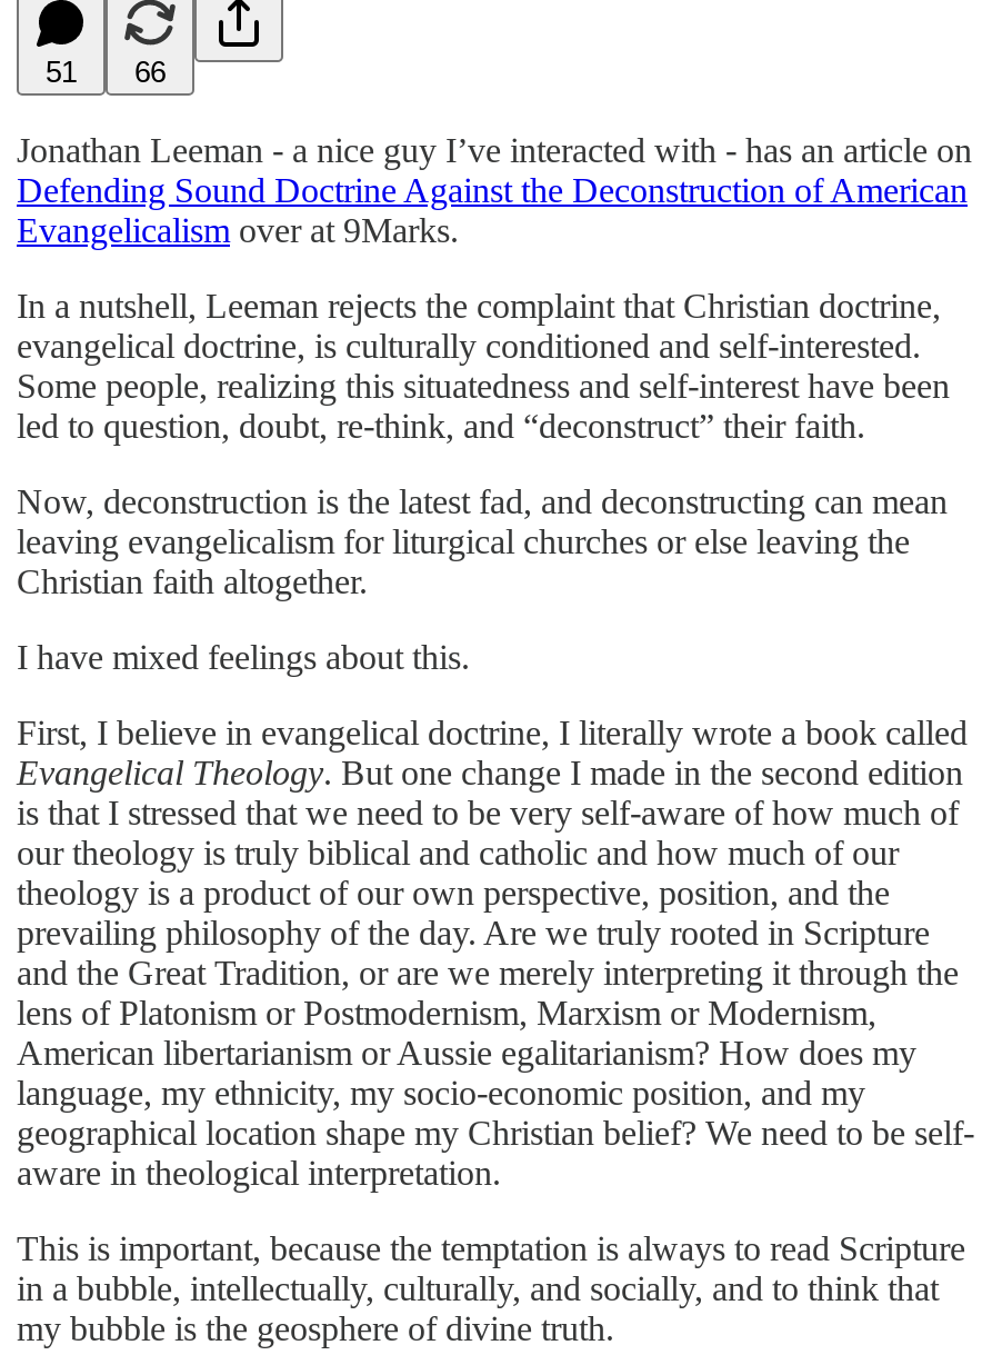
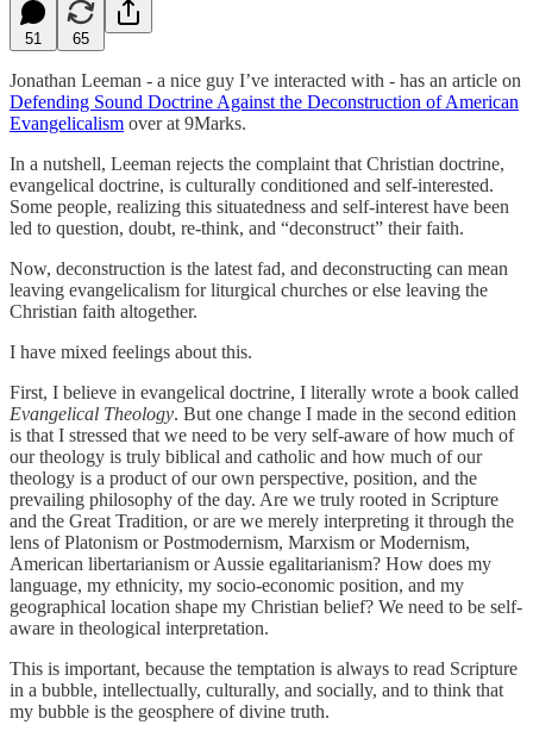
[46,54,166,88] 51 66 -> [25,29,89,47] 51 65

